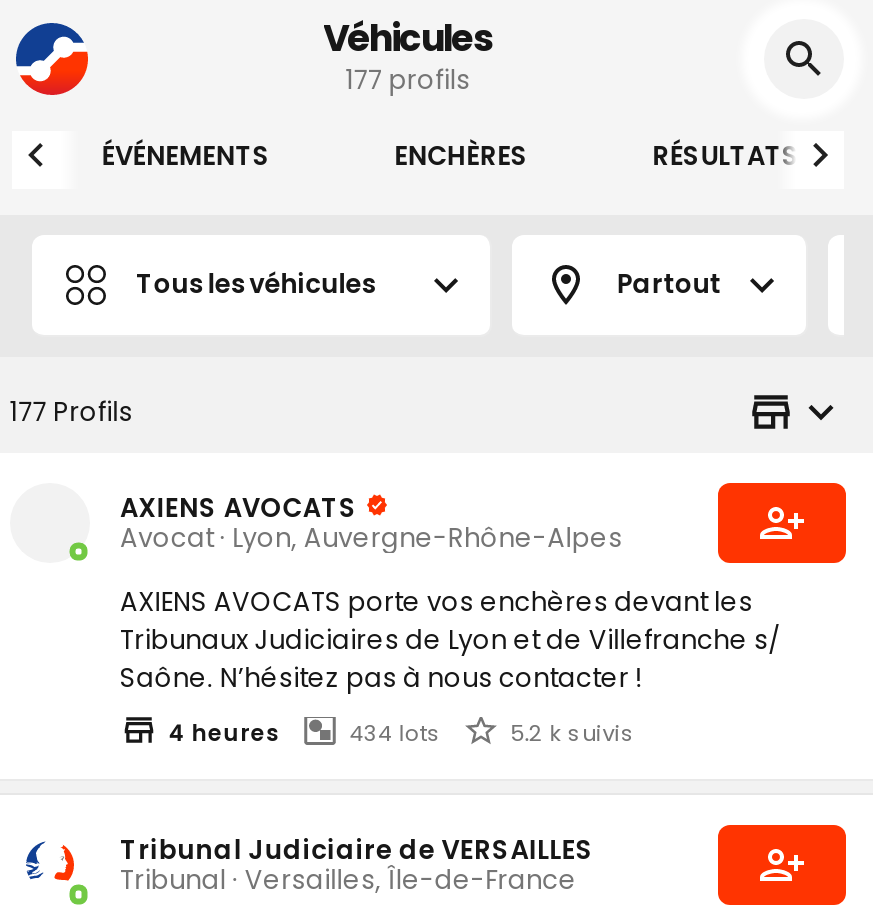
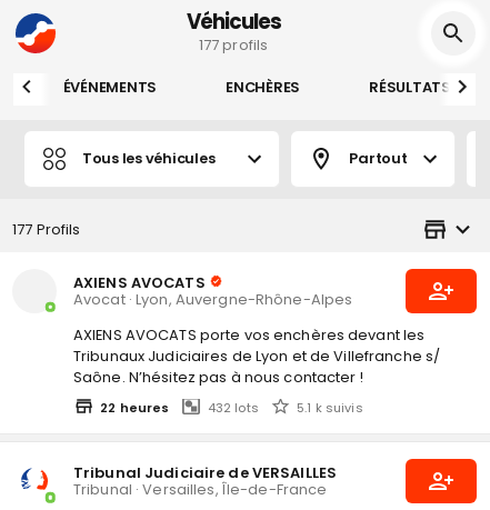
[169,717,281,749] 4 heures -> [100,399,169,417] 22 heures
[349,717,441,749] 434 lots -> [208,399,259,417] 432 lots
[510,717,635,749] 5.2 k suivis -> [297,399,363,417] 5.1 k suivis

